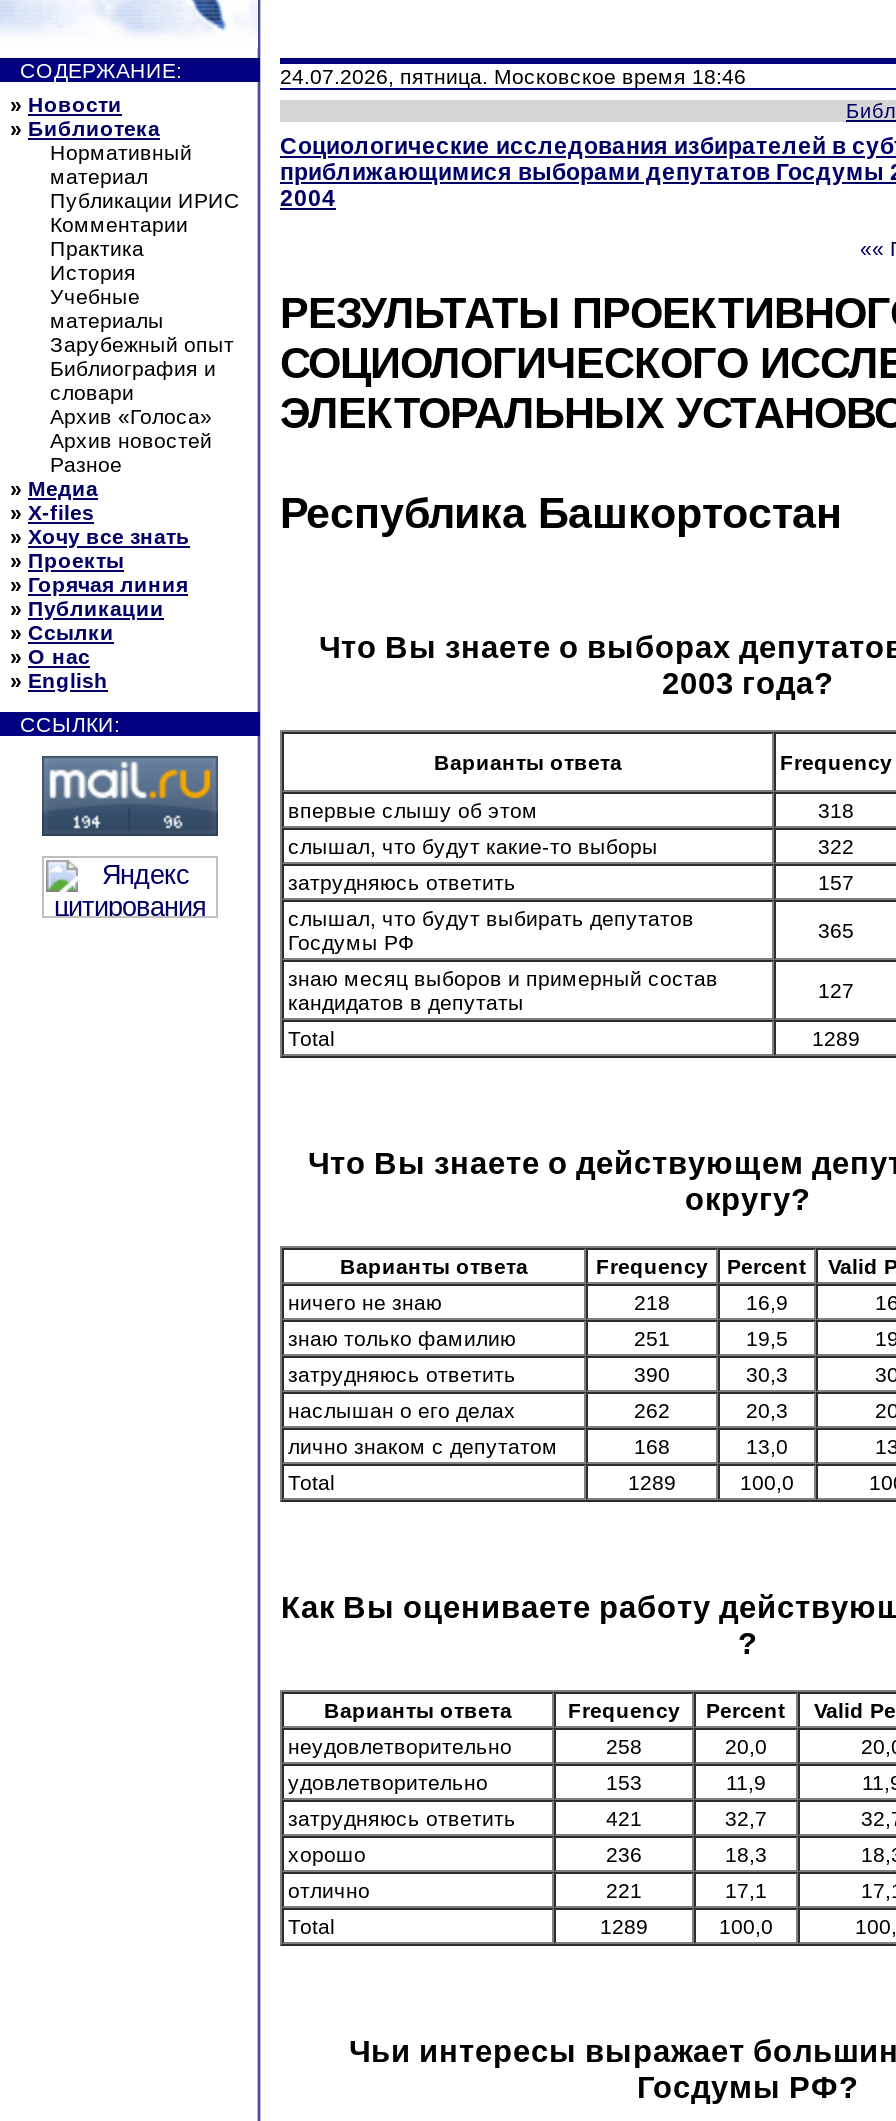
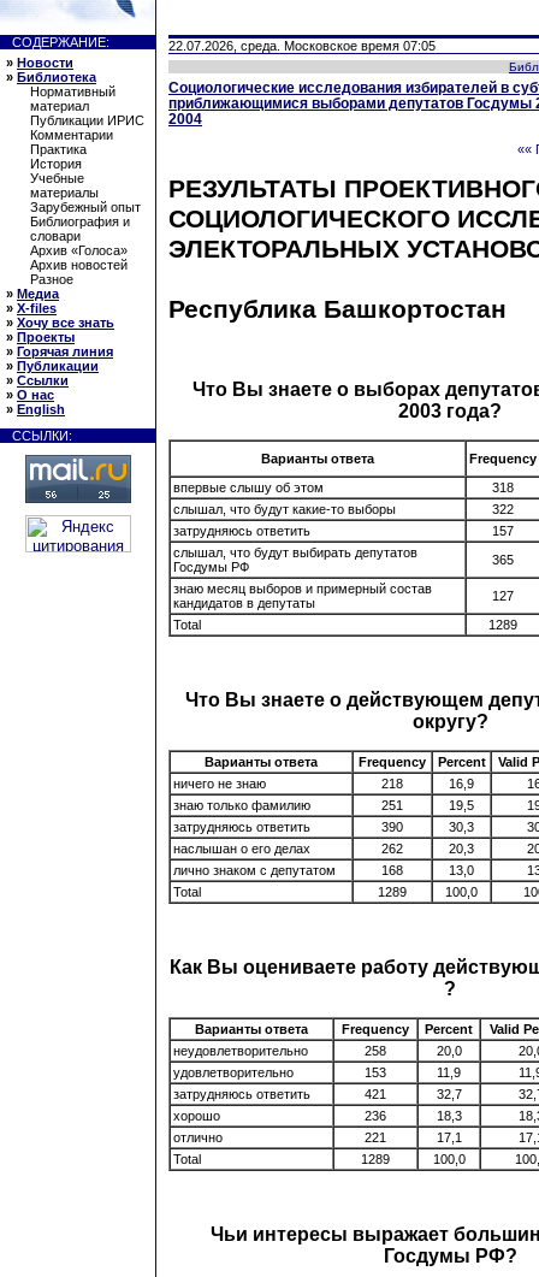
[280,64,746,88] 24.07.2026, пятница. Московское время 18:46 -> [168,39,436,53] 22.07.2026, среда. Московское время 07:05

